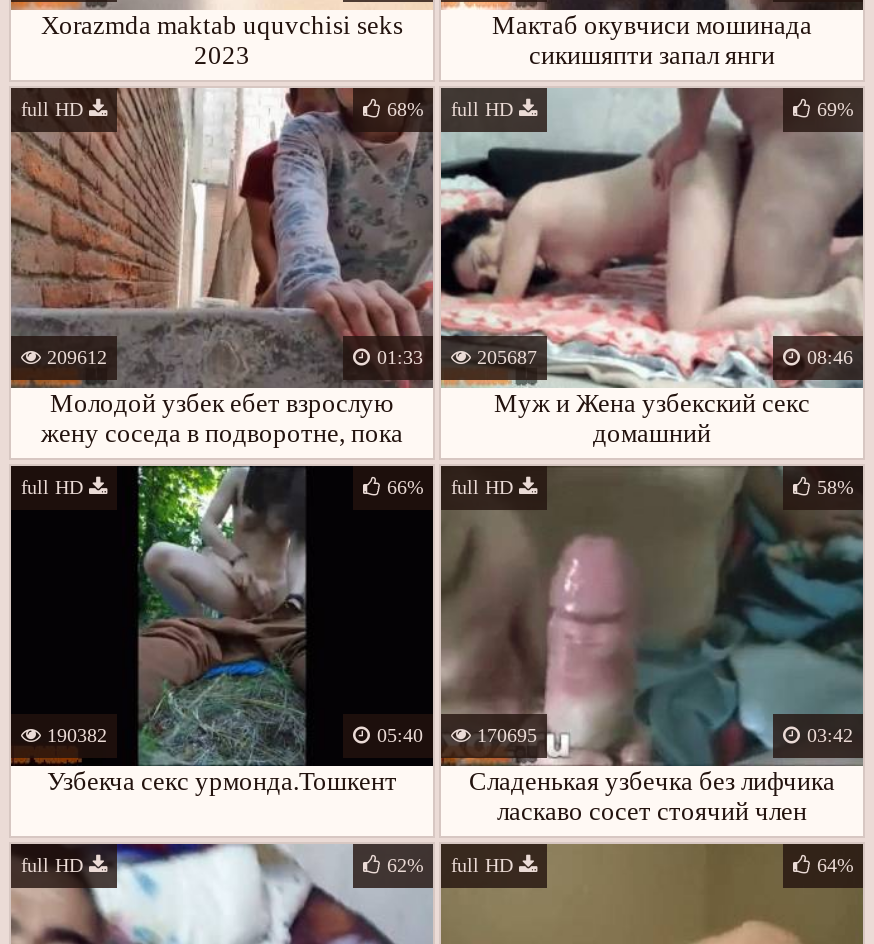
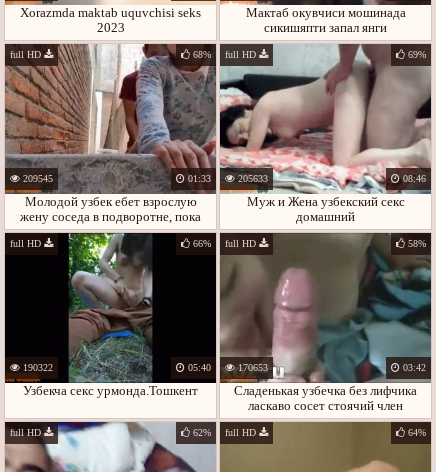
[41,346,107,368] 209612 -> [20,173,53,184] 209545
[471,346,537,368] 205687 -> [235,173,268,184] 205633
[41,724,107,746] 190382 -> [20,362,53,373] 190322
[471,724,537,746] 170695 -> [235,362,268,373] 170653

